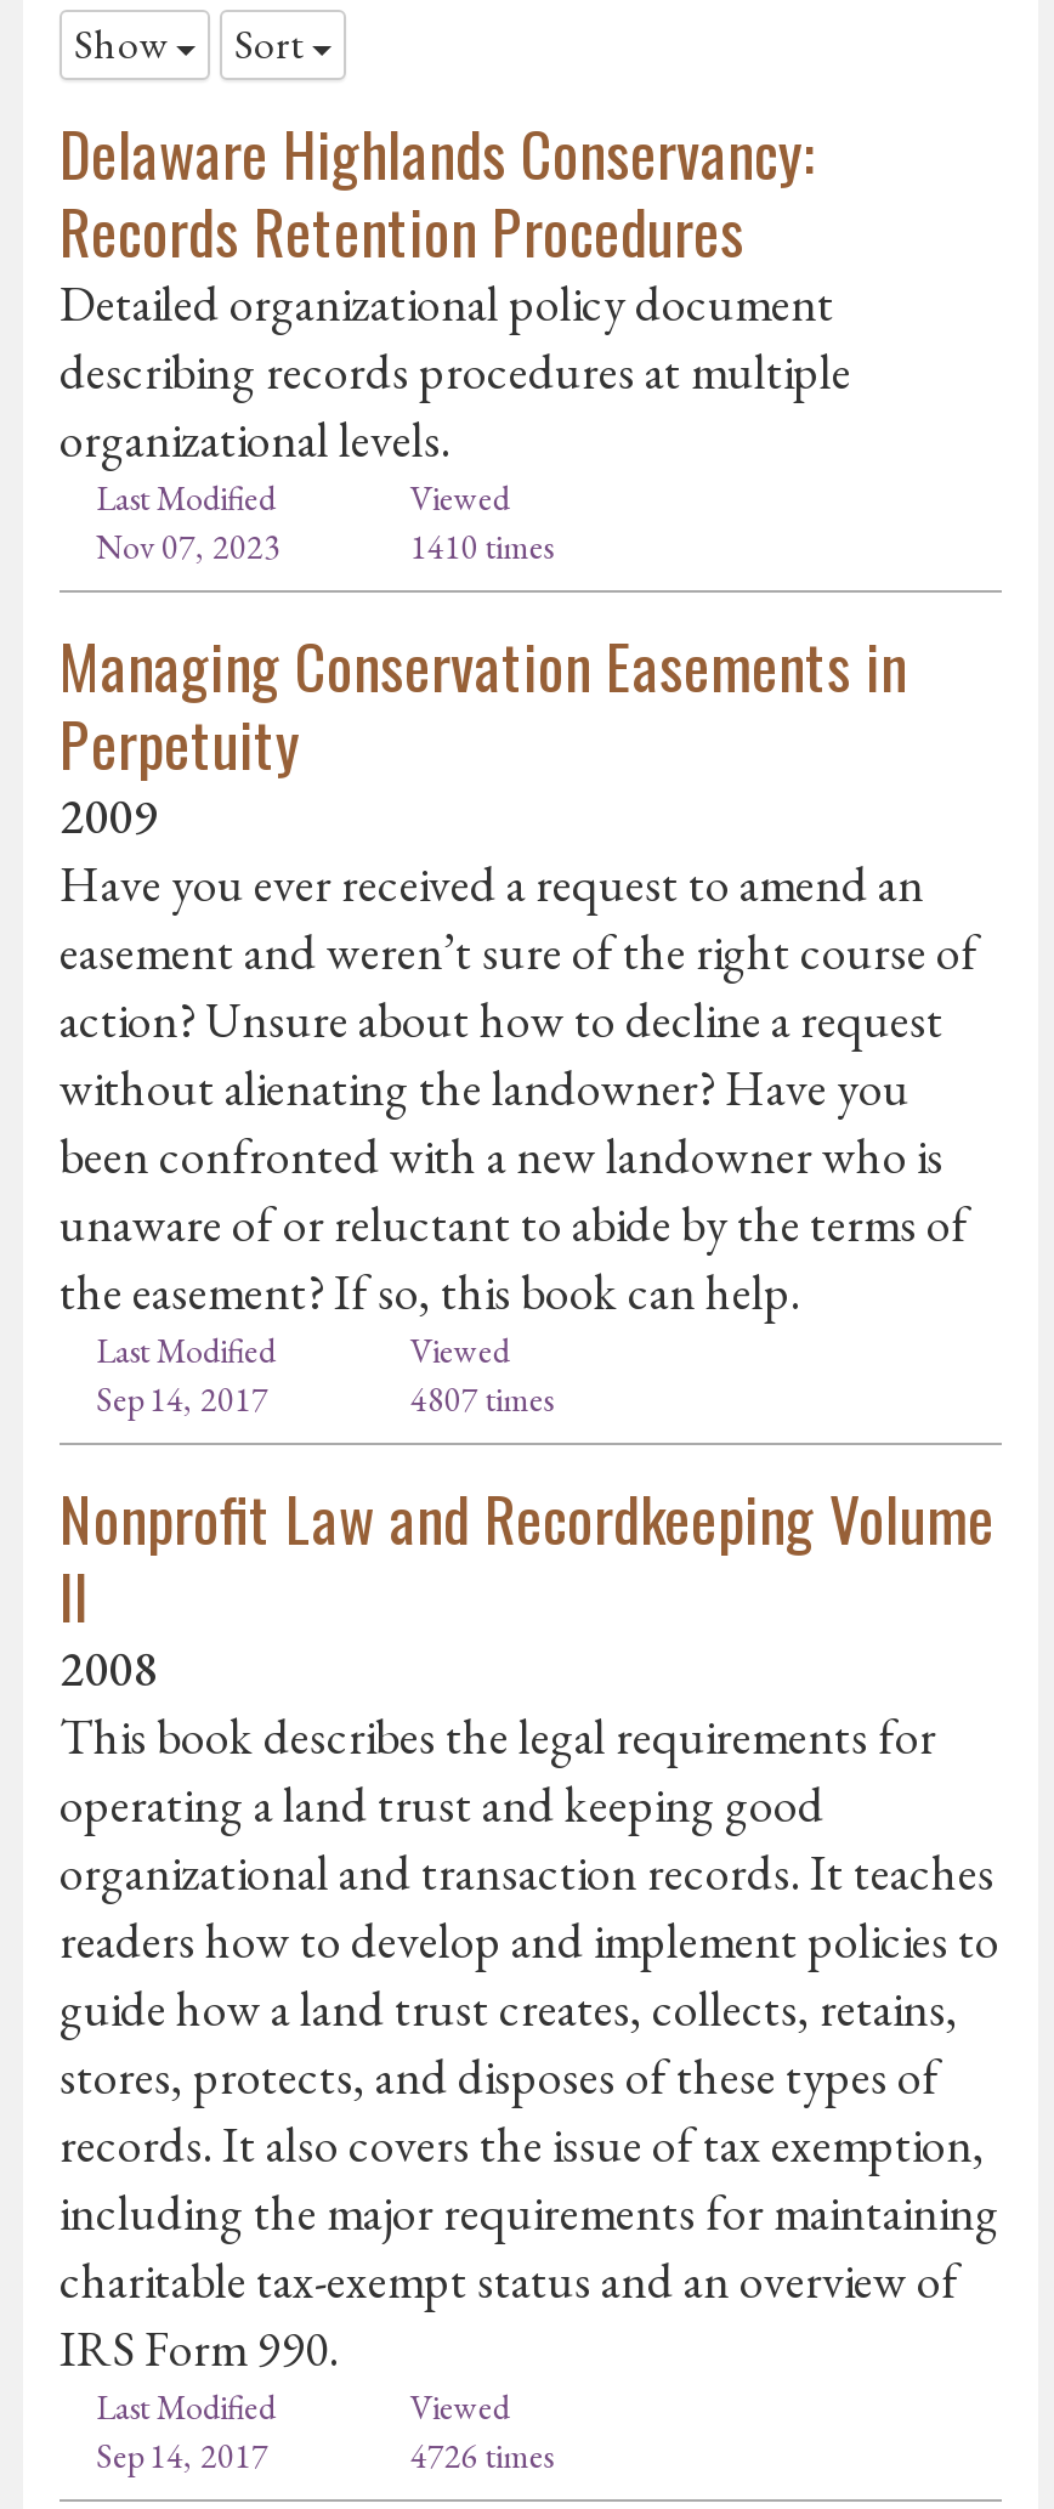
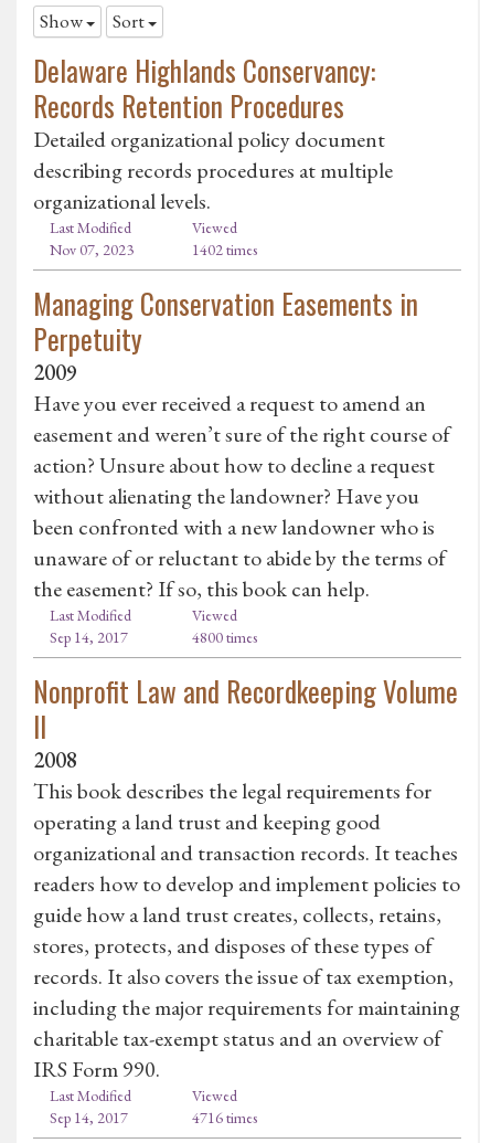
[410,524,553,568] 1410 times -> [192,240,257,259] 1402 times
[410,1377,553,1421] 4807 times -> [192,627,257,647] 4800 times
[410,2433,553,2477] 4726 times -> [192,1108,257,1127] 4716 times

